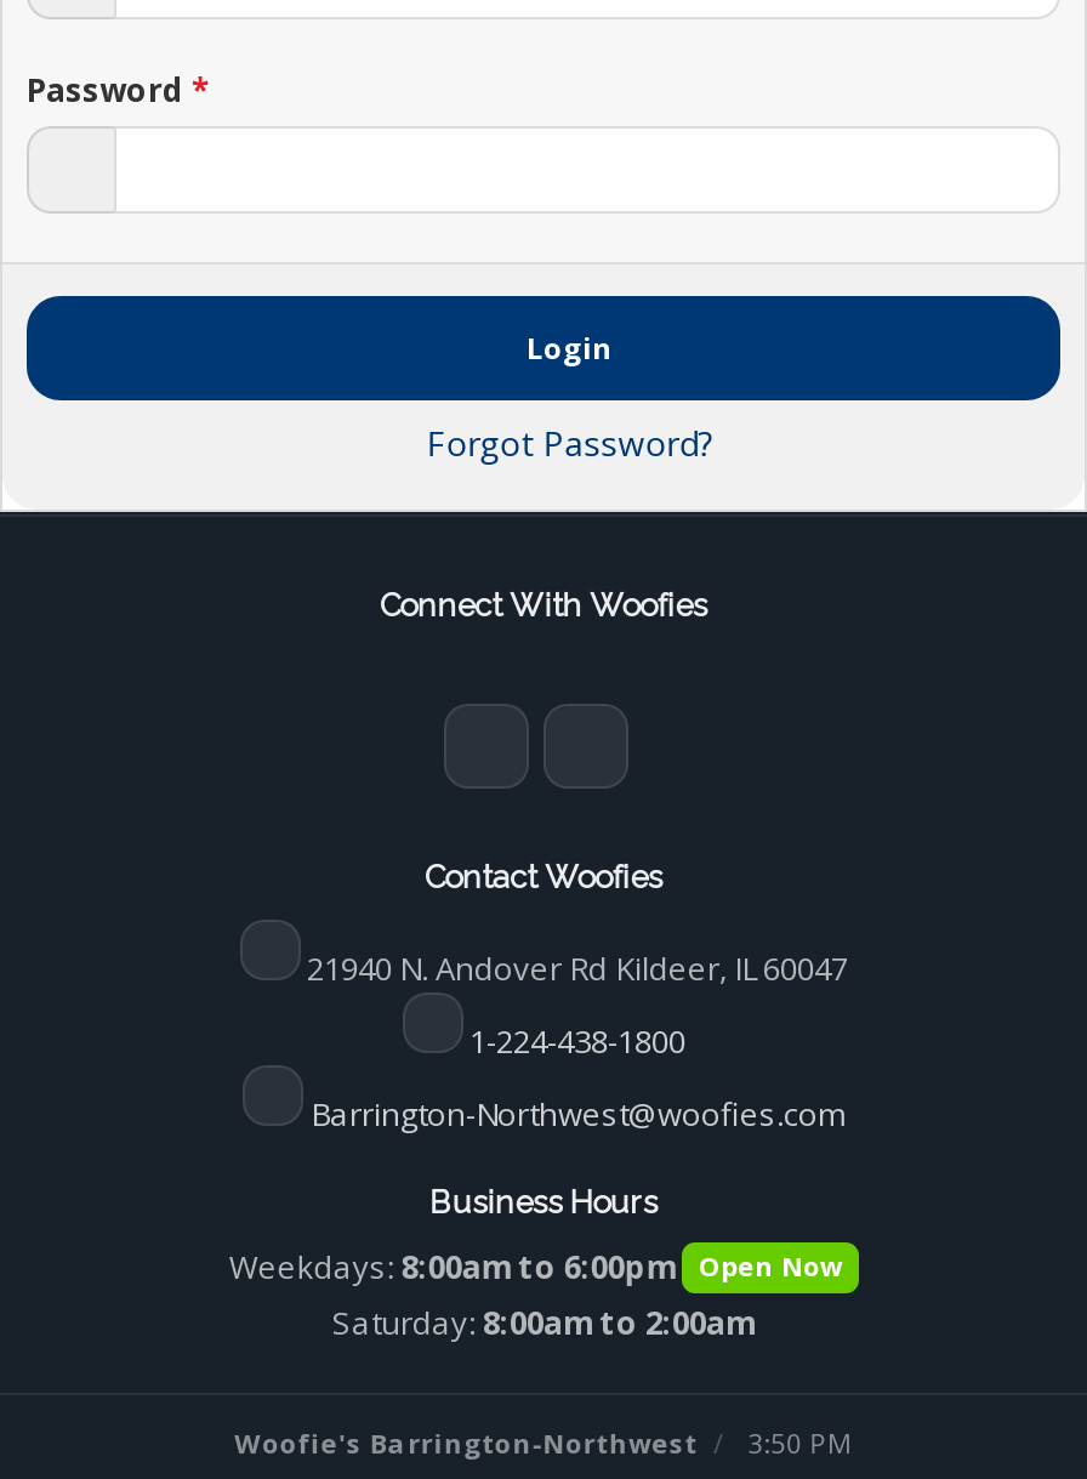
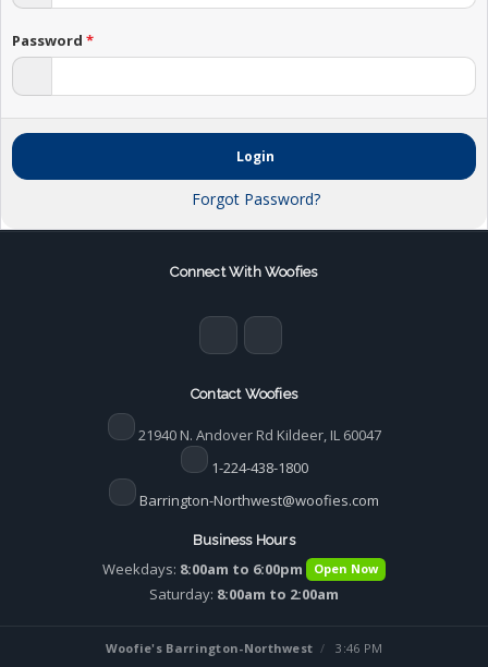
[235,1423,852,1460] Woofie's Barrington-Northwest / 3:50 PM -> [105,639,383,656] Woofie's Barrington-Northwest / 3:46 PM

